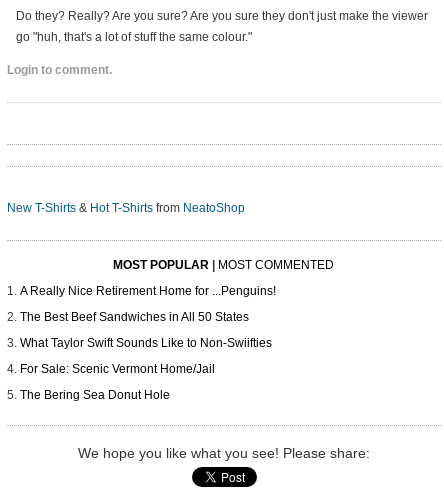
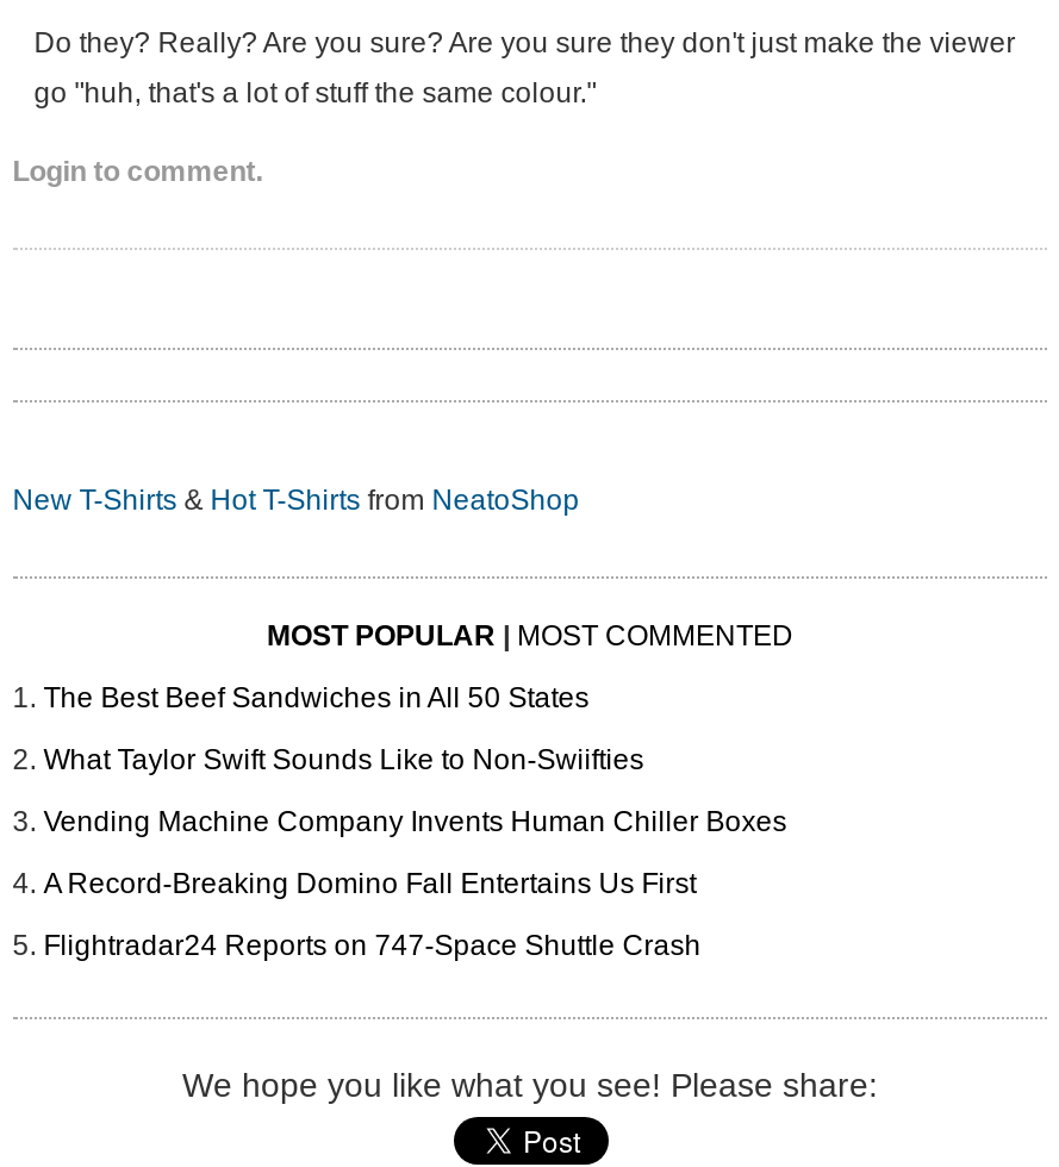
[20,284,276,298] A Really Nice Retirement Home for ...Penguins! -> none
moved [20,310,272,350] -> [43,682,644,778]: The Best Beef Sandwiches in All 50 States | What Taylor Swift Sounds Like to Non-Swiifties
[20,362,215,402] For Sale: Scenic Vermont Home/Jail | The Bering Sea Donut Hole -> [43,806,787,963] Vending Machine Company Invents Human Chiller Boxes | A Record-Breaking Domino Fall Entertains Us First | Flightradar24 Reports on 747-Space Shuttle Crash

